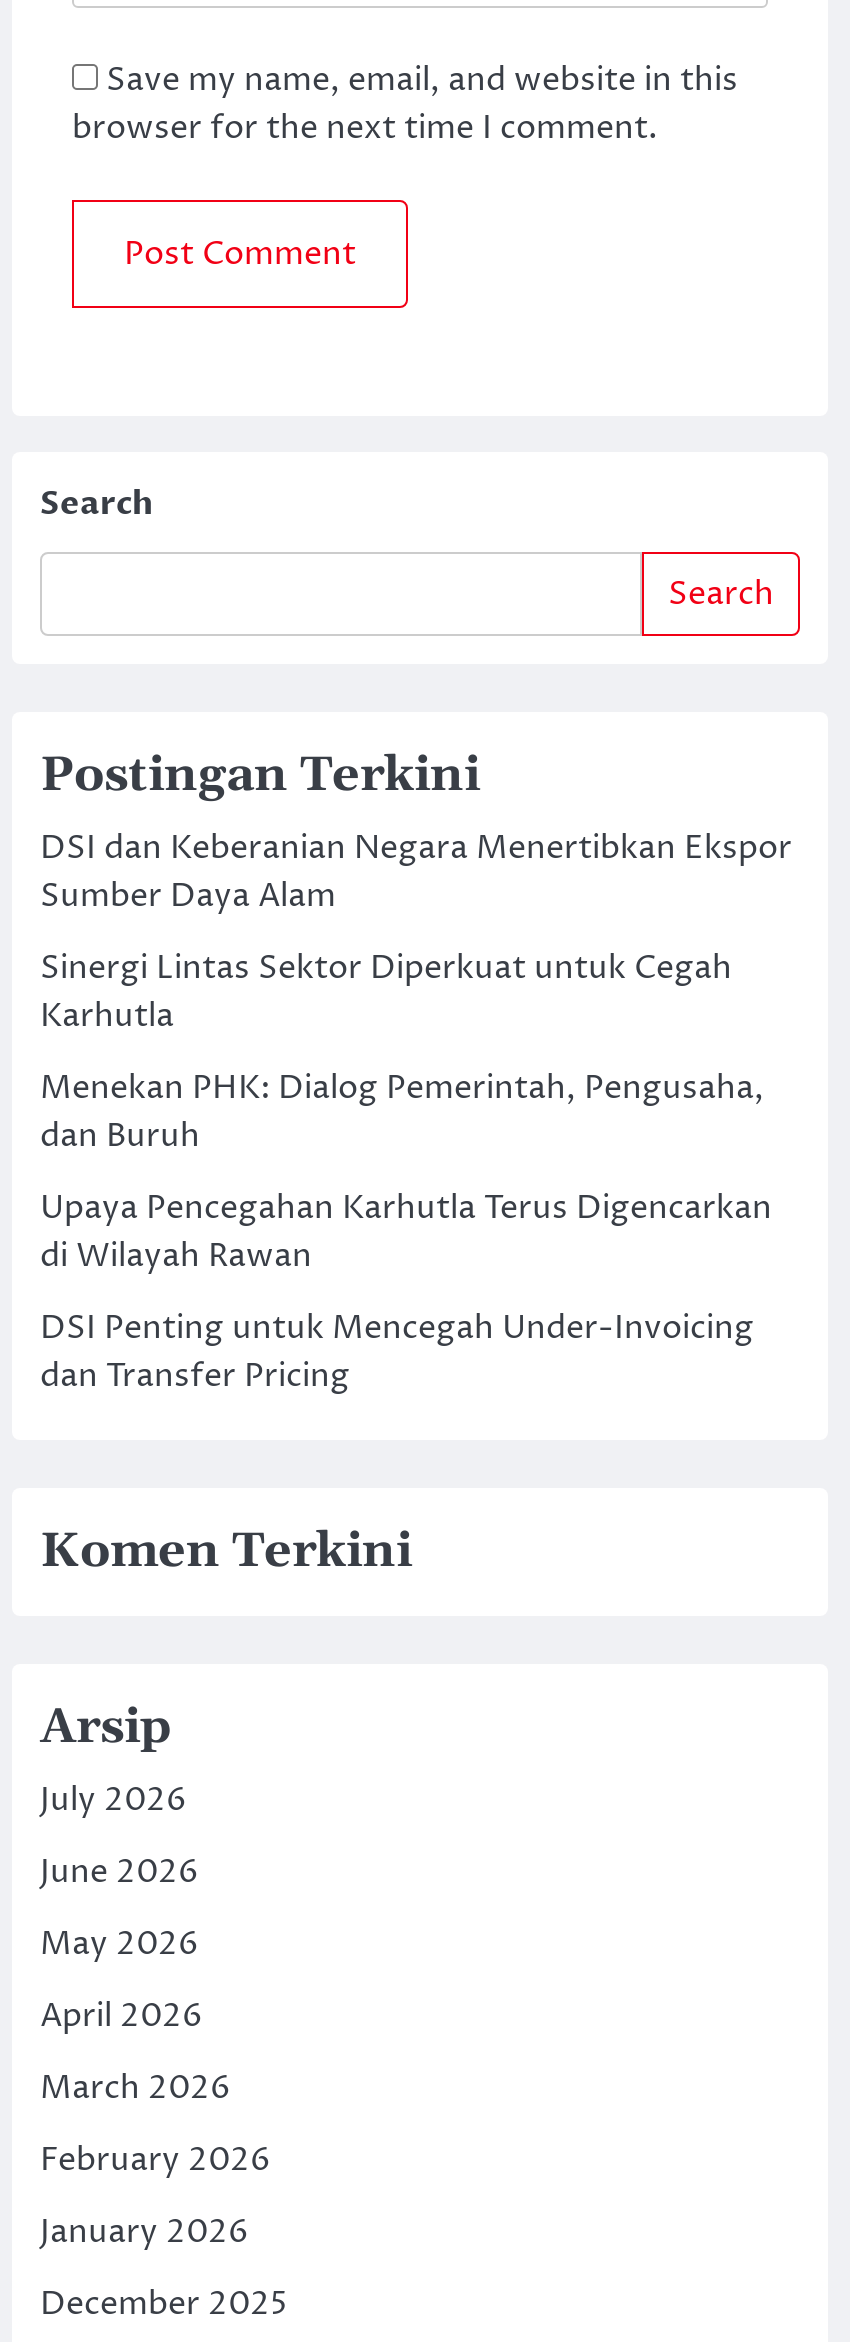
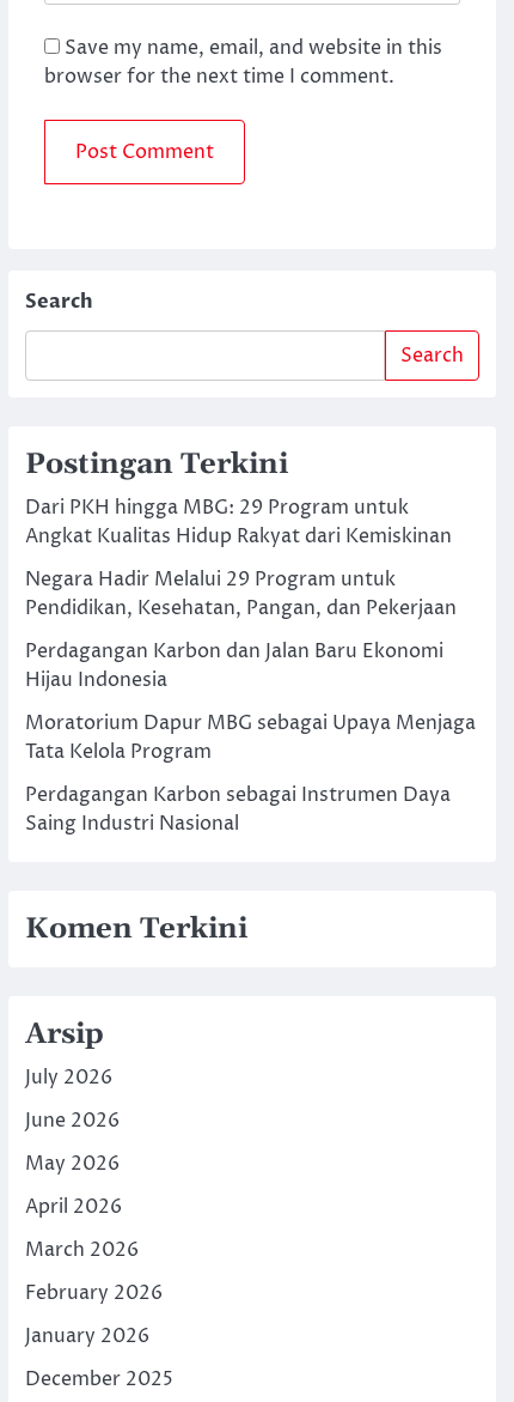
[40,826,792,918] DSI dan Keberanian Negara Menertibkan Ekspor | Sumber Daya Alam -> [25,495,452,550] Dari PKH hingga MBG: 29 Program untuk | Angkat Kualitas Hidup Rakyat dari Kemiskinan
[40,946,732,1038] Sinergi Lintas Sektor Diperkuat untuk Cegah | Karhutla -> [25,566,457,622] Negara Hadir Melalui 29 Program untuk | Pendidikan, Kesehatan, Pangan, dan Pekerjaan
[40,1066,764,1158] Menekan PHK: Dialog Pemerintah, Pengusaha, | dan Buruh -> [25,638,443,693] Perdagangan Karbon dan Jalan Baru Ekonomi | Hijau Indonesia
[40,1186,772,1278] Upaya Pencegahan Karhutla Terus Digencarkan | di Wilayah Rawan -> [25,710,476,765] Moratorium Dapur MBG sebagai Upaya Menjaga | Tata Kelola Program
[40,1306,754,1398] DSI Penting untuk Mencegah Under-Invoicing | dan Transfer Pricing -> [25,782,451,837] Perdagangan Karbon sebagai Instrumen Daya | Saing Industri Nasional

